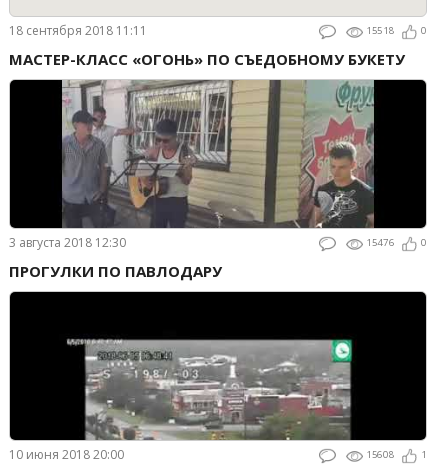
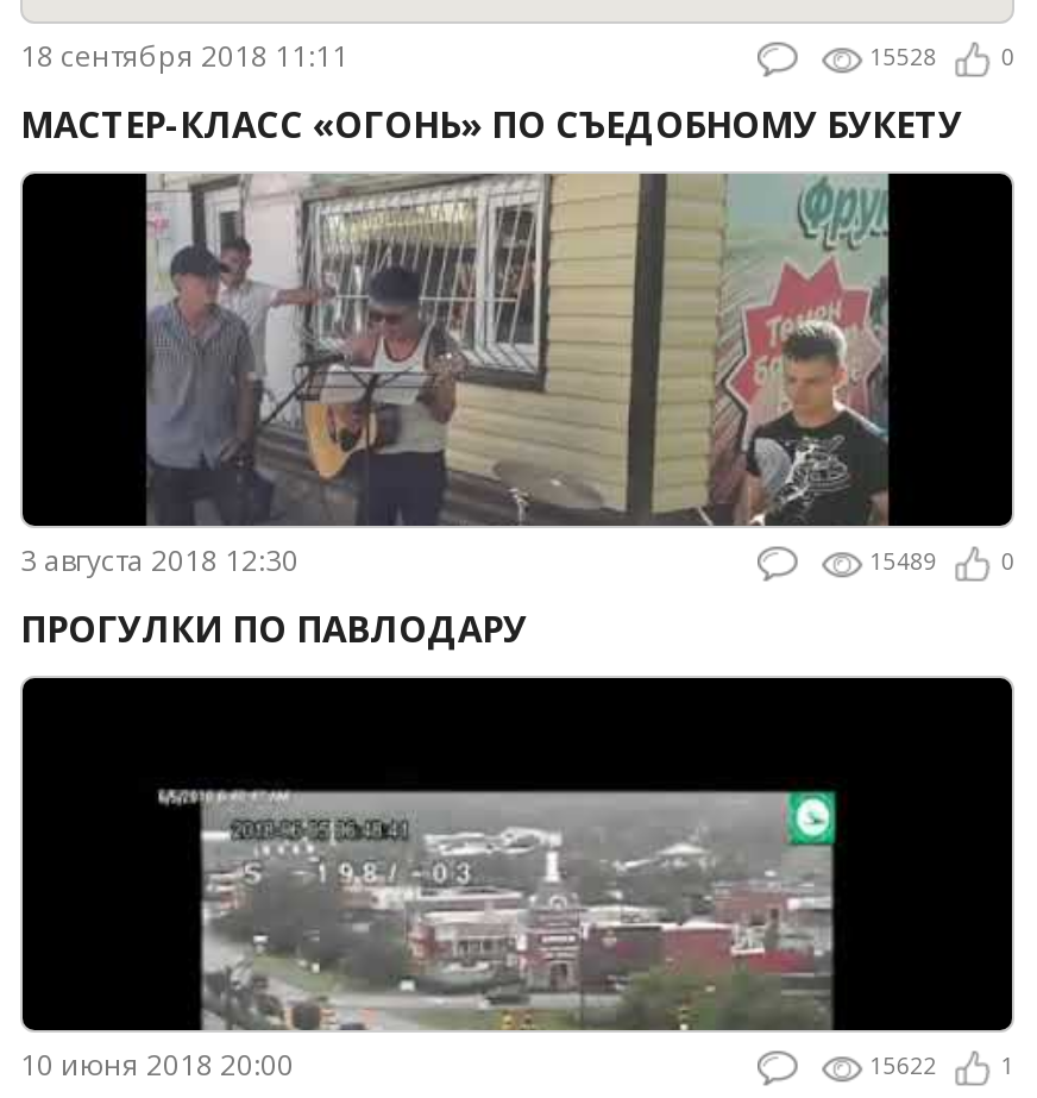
[366,24,427,38] 15518 0 -> [870,40,1014,73] 15528 0
[366,236,427,250] 15476 0 -> [870,545,1014,577] 15489 0
[366,448,427,462] 15608 1 -> [870,1049,1014,1082] 15622 1

